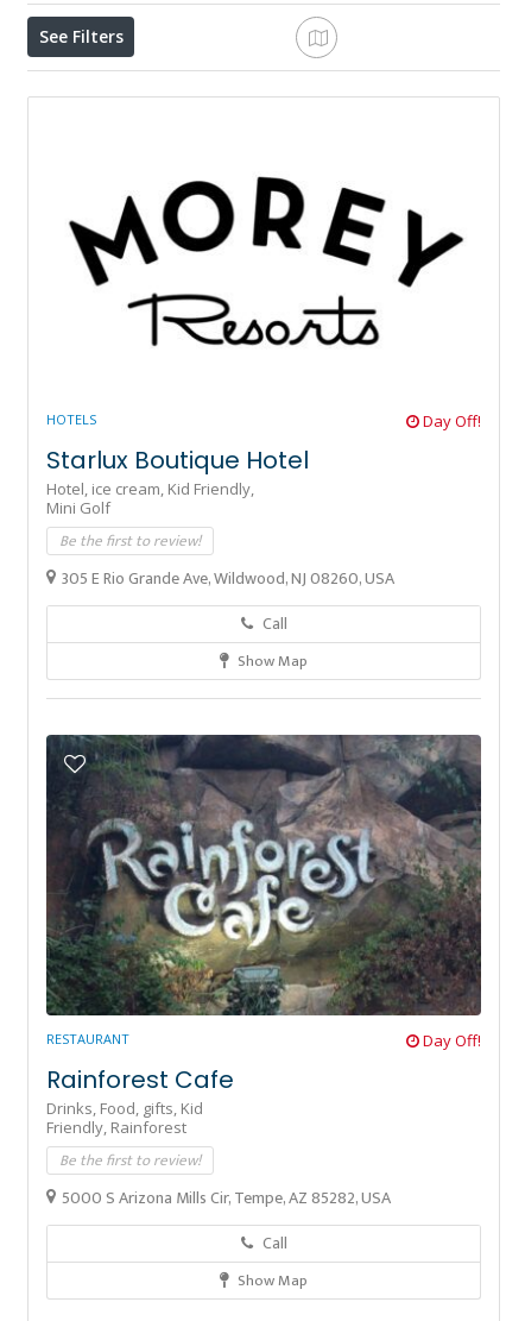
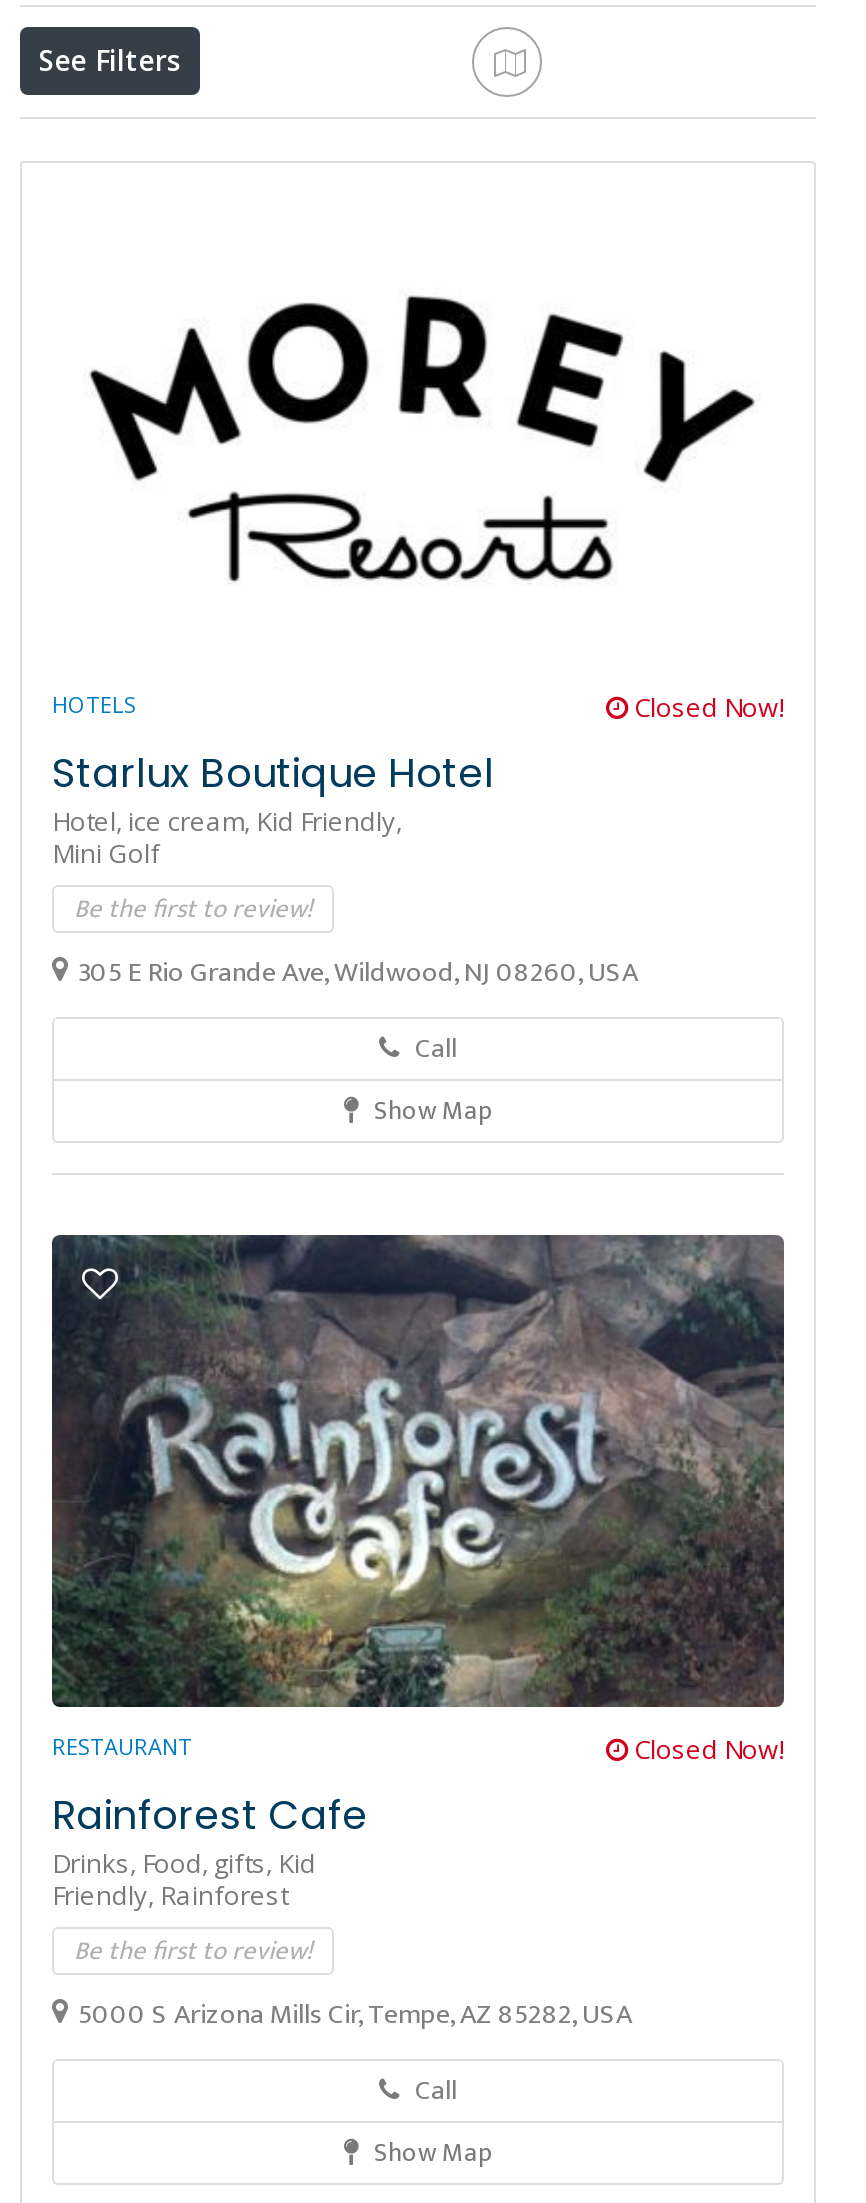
[419,411,481,432] Day Off! -> [628,690,784,726] Closed Now!
[419,1030,481,1052] Day Off! -> [628,1732,784,1768] Closed Now!

